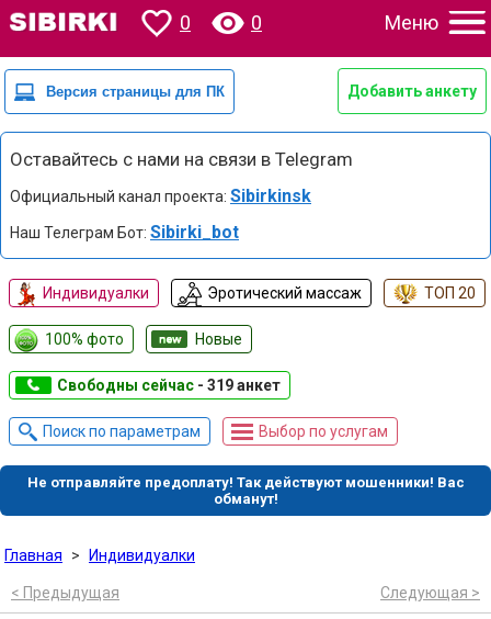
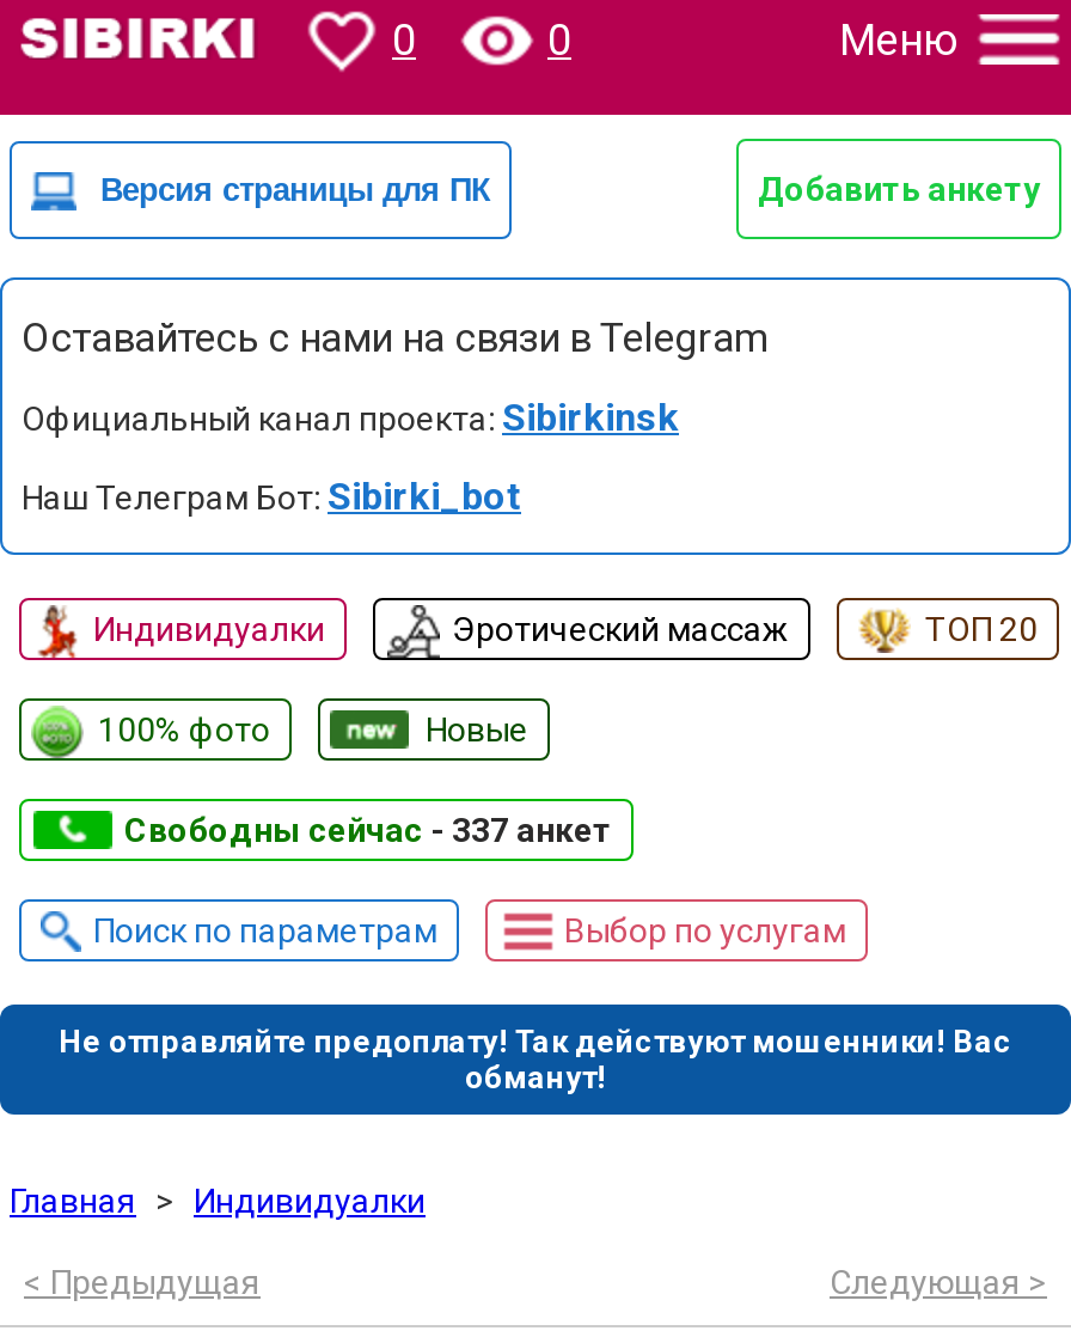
[57,376,281,394] Свободны сейчас - 319 анкет -> [124,811,612,849] Свободны сейчас - 337 анкет

